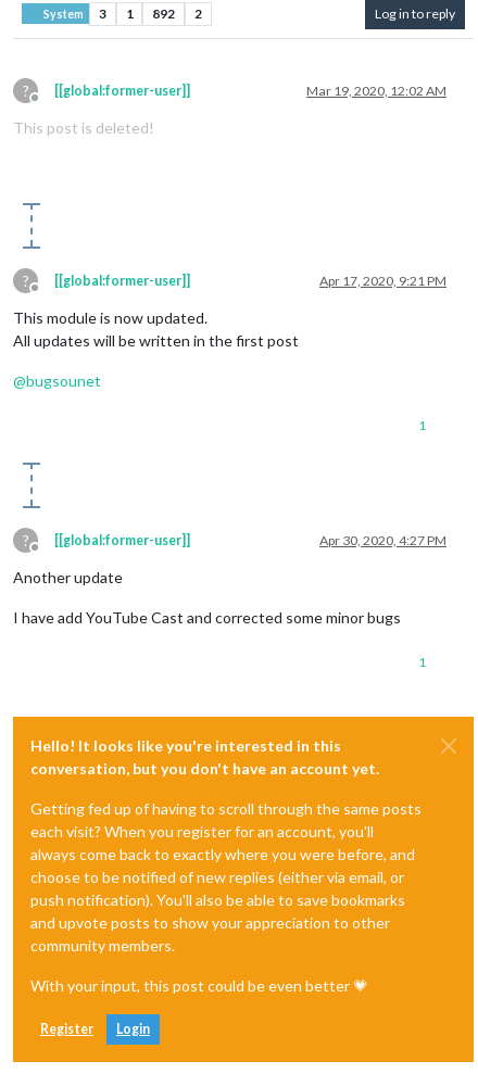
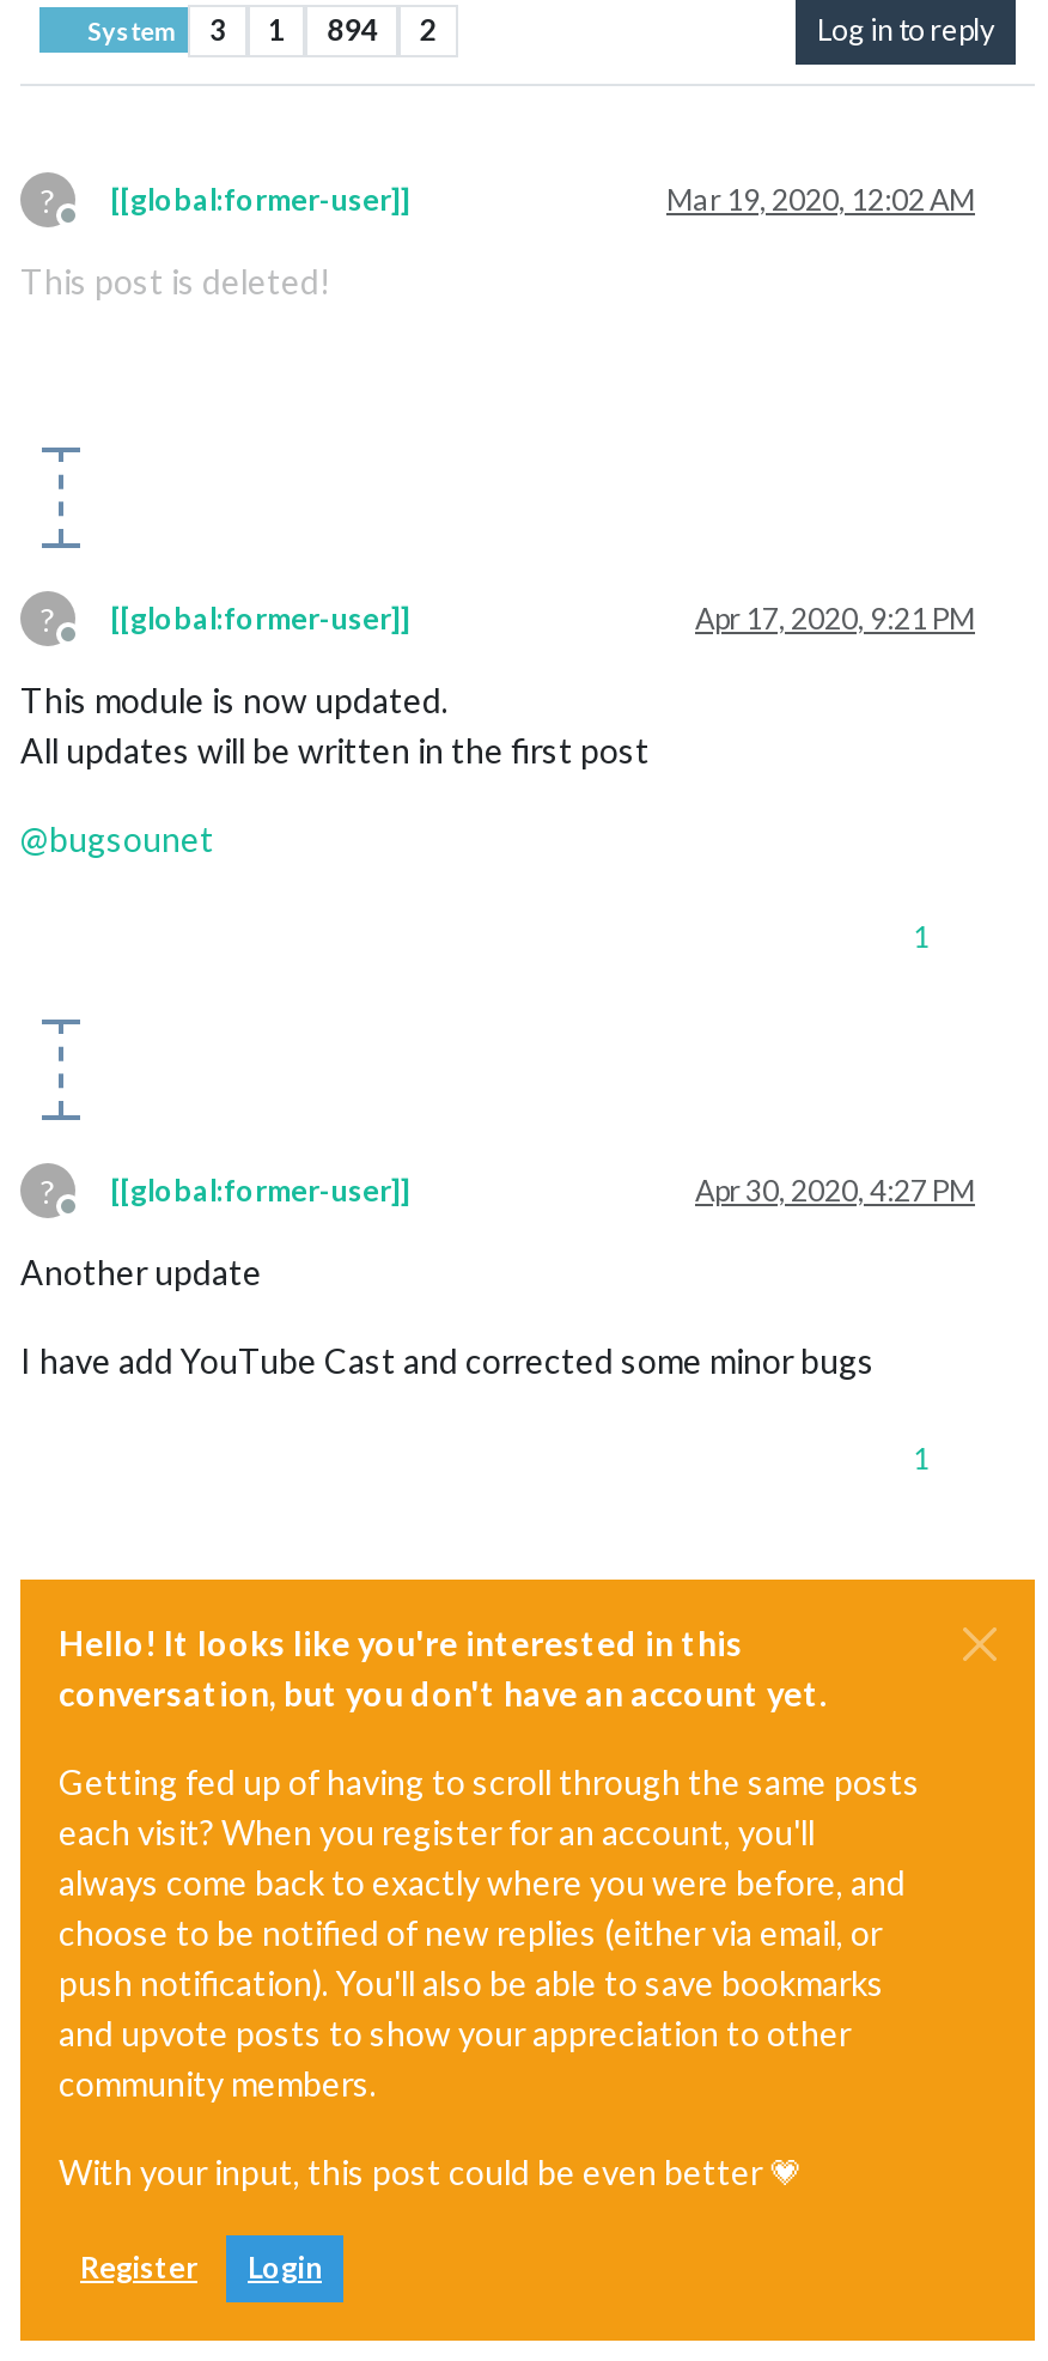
[41,5,202,22] System 3 1 892 2 -> [83,11,436,47] System 3 1 894 2

